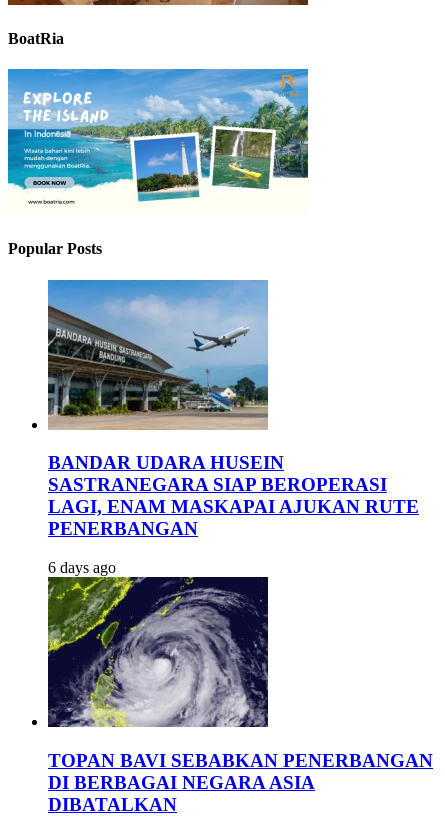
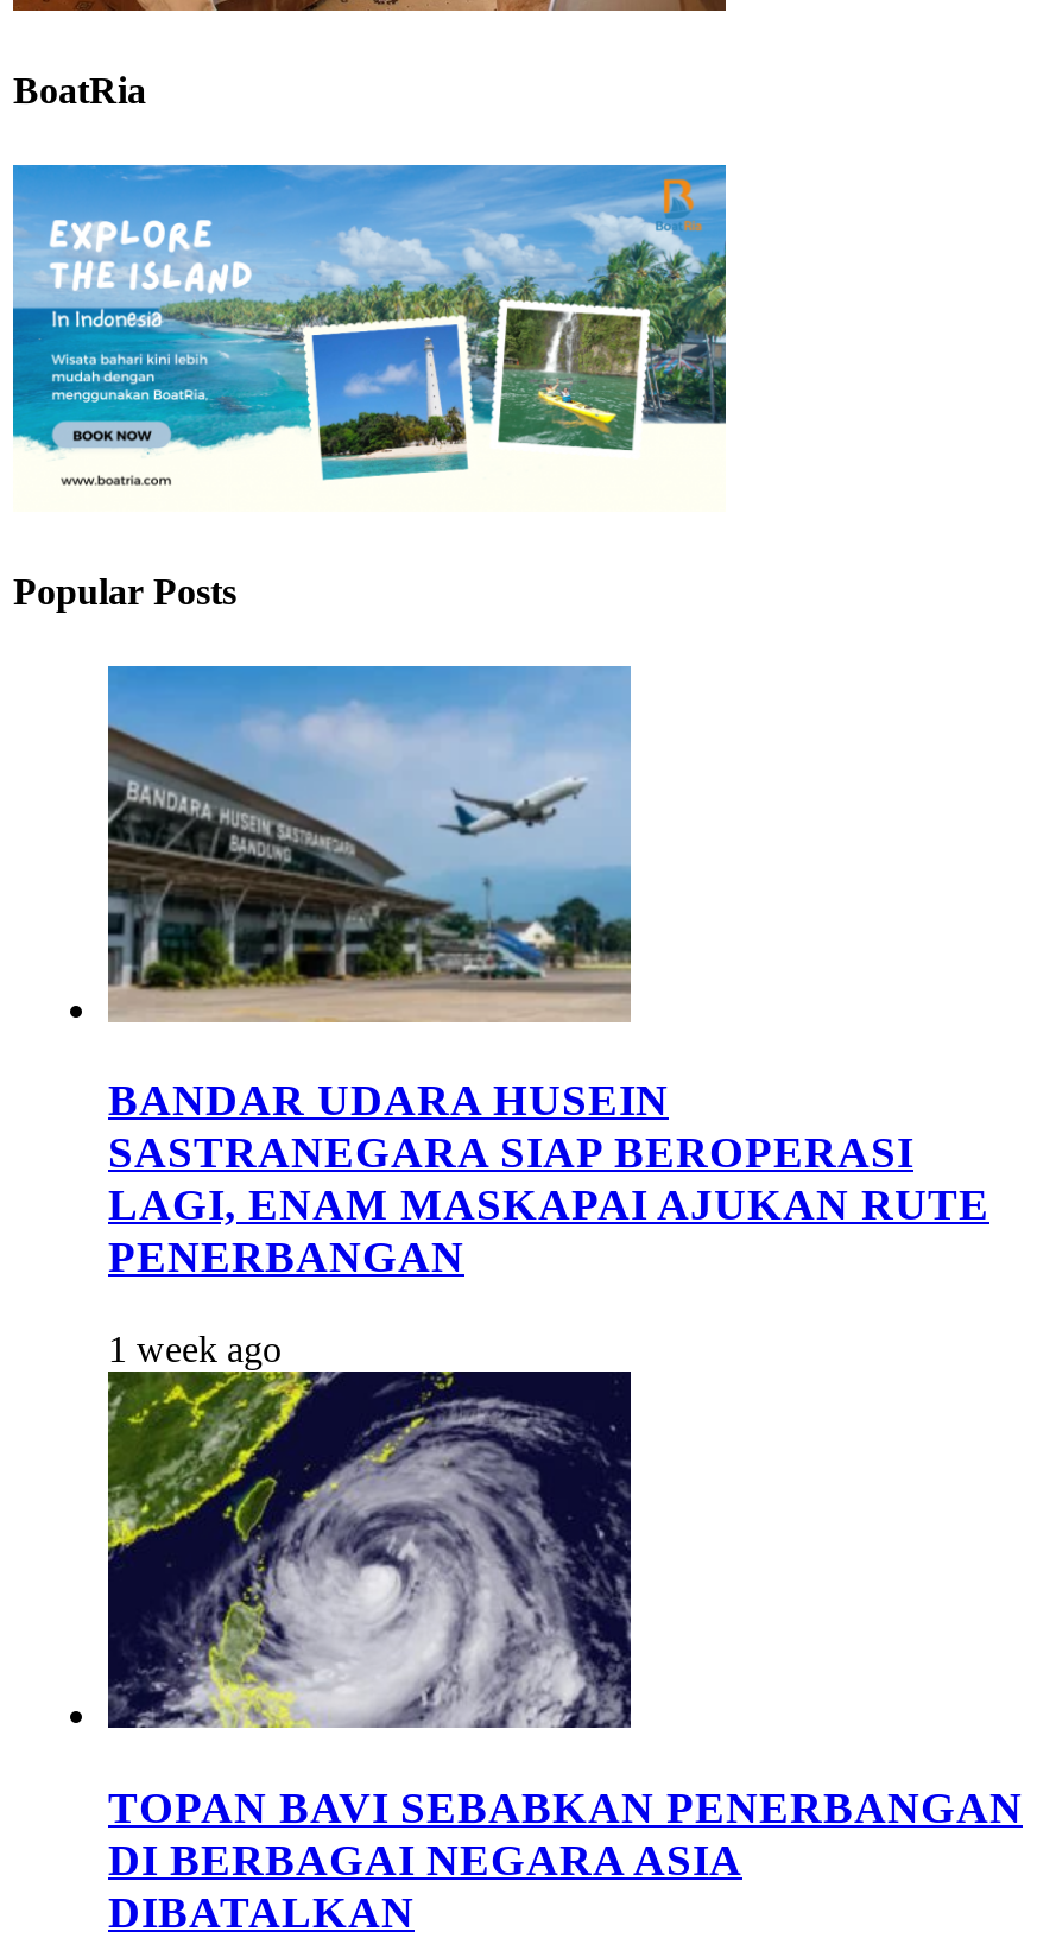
[48,559,116,576] 6 days ago -> [108,1329,282,1370] 1 week ago

